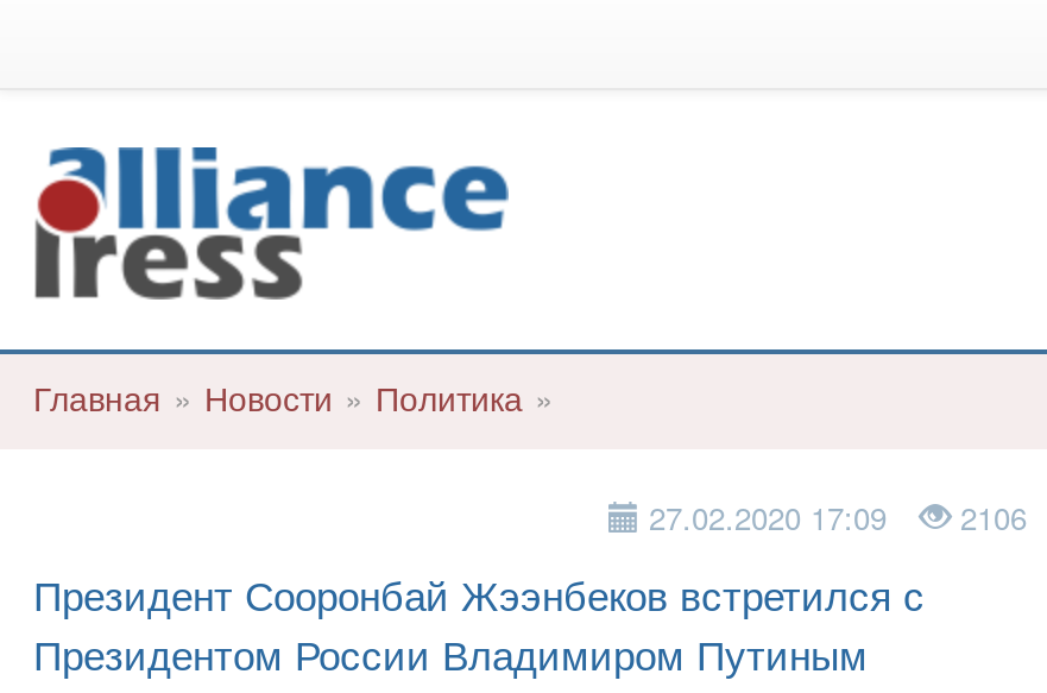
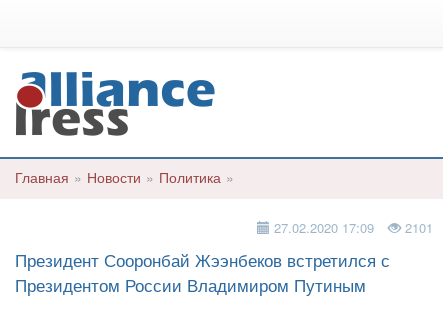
[639,494,1027,540] 27.02.2020 17:09 2106 -> [270,218,433,237] 27.02.2020 17:09 2101

